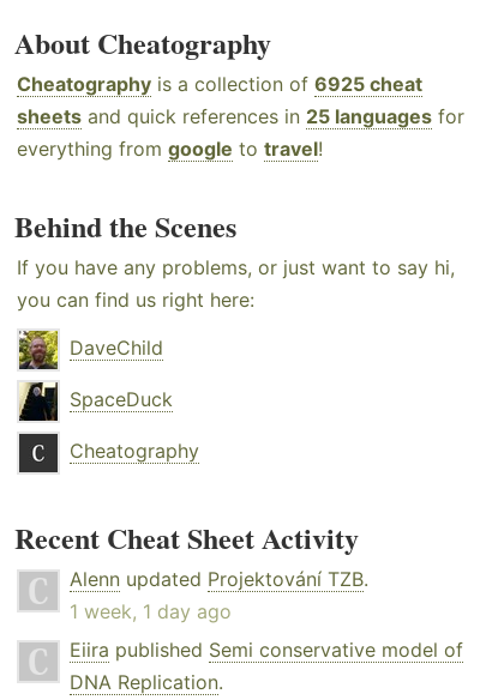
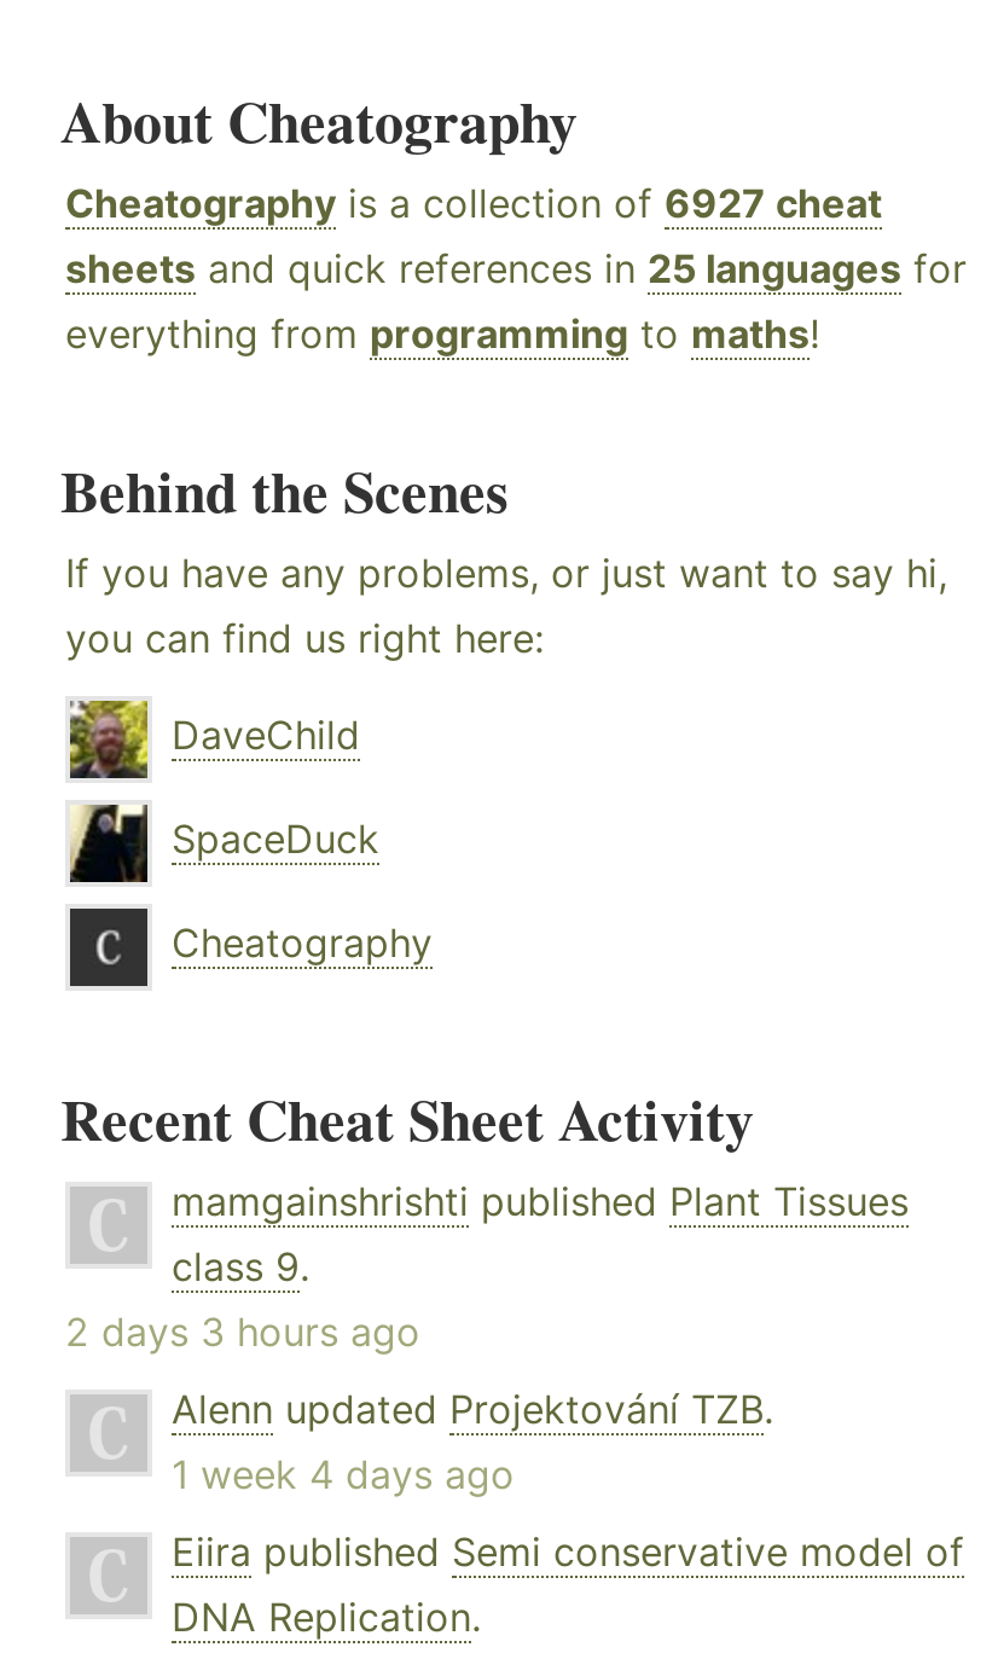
[17,72,422,96] Cheatography is a collection of 6925 cheat -> [65,179,882,227] Cheatography is a collection of 6927 cheat
[17,137,323,161] everything from google to travel! -> [65,310,819,358] everything from programming to maths!
none -> [65,1177,909,1356] mamgainshrishti published Plant Tissues | class 9. | 2 days 3 hours ago
[70,599,232,623] 1 week, 1 day ago -> [172,1450,515,1499] 1 week 4 days ago

